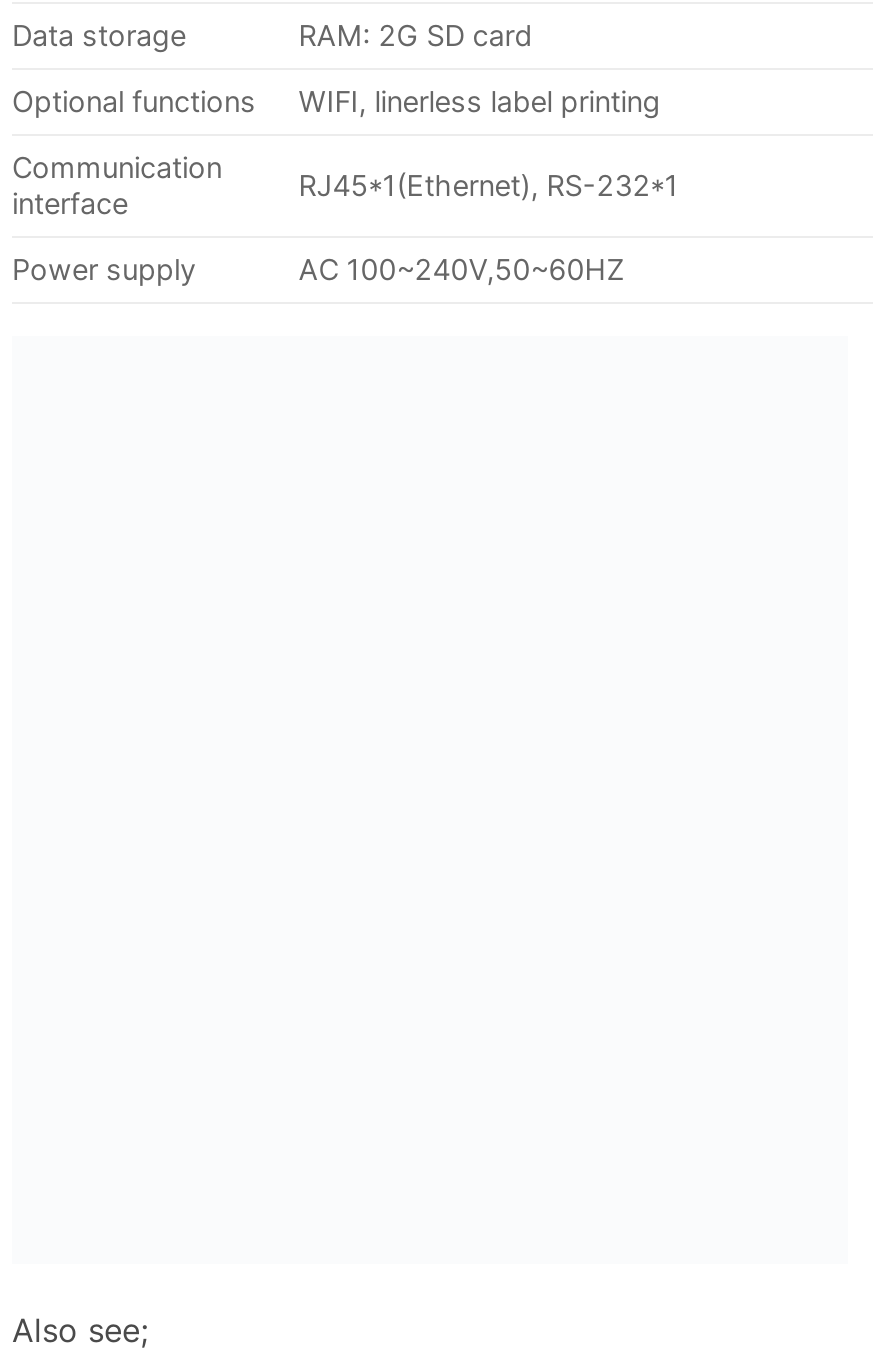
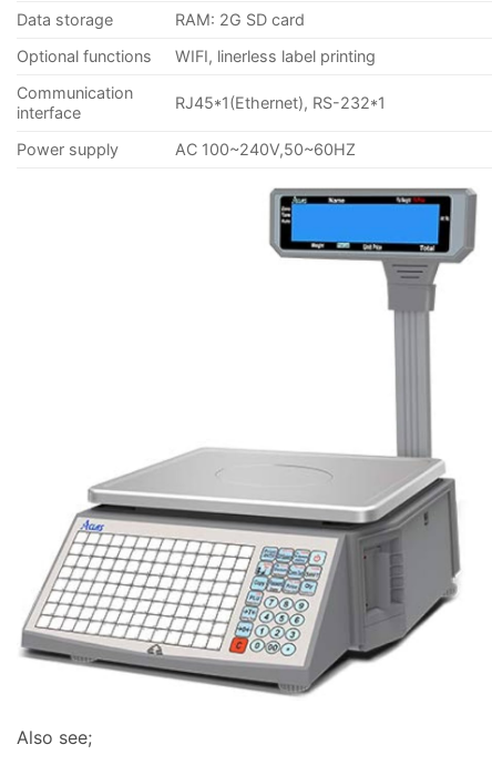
none -> [20,187,478,697] [image]

